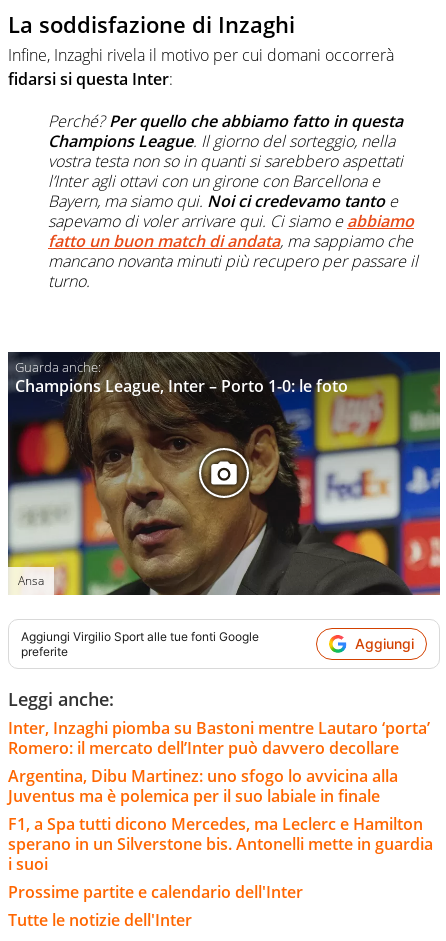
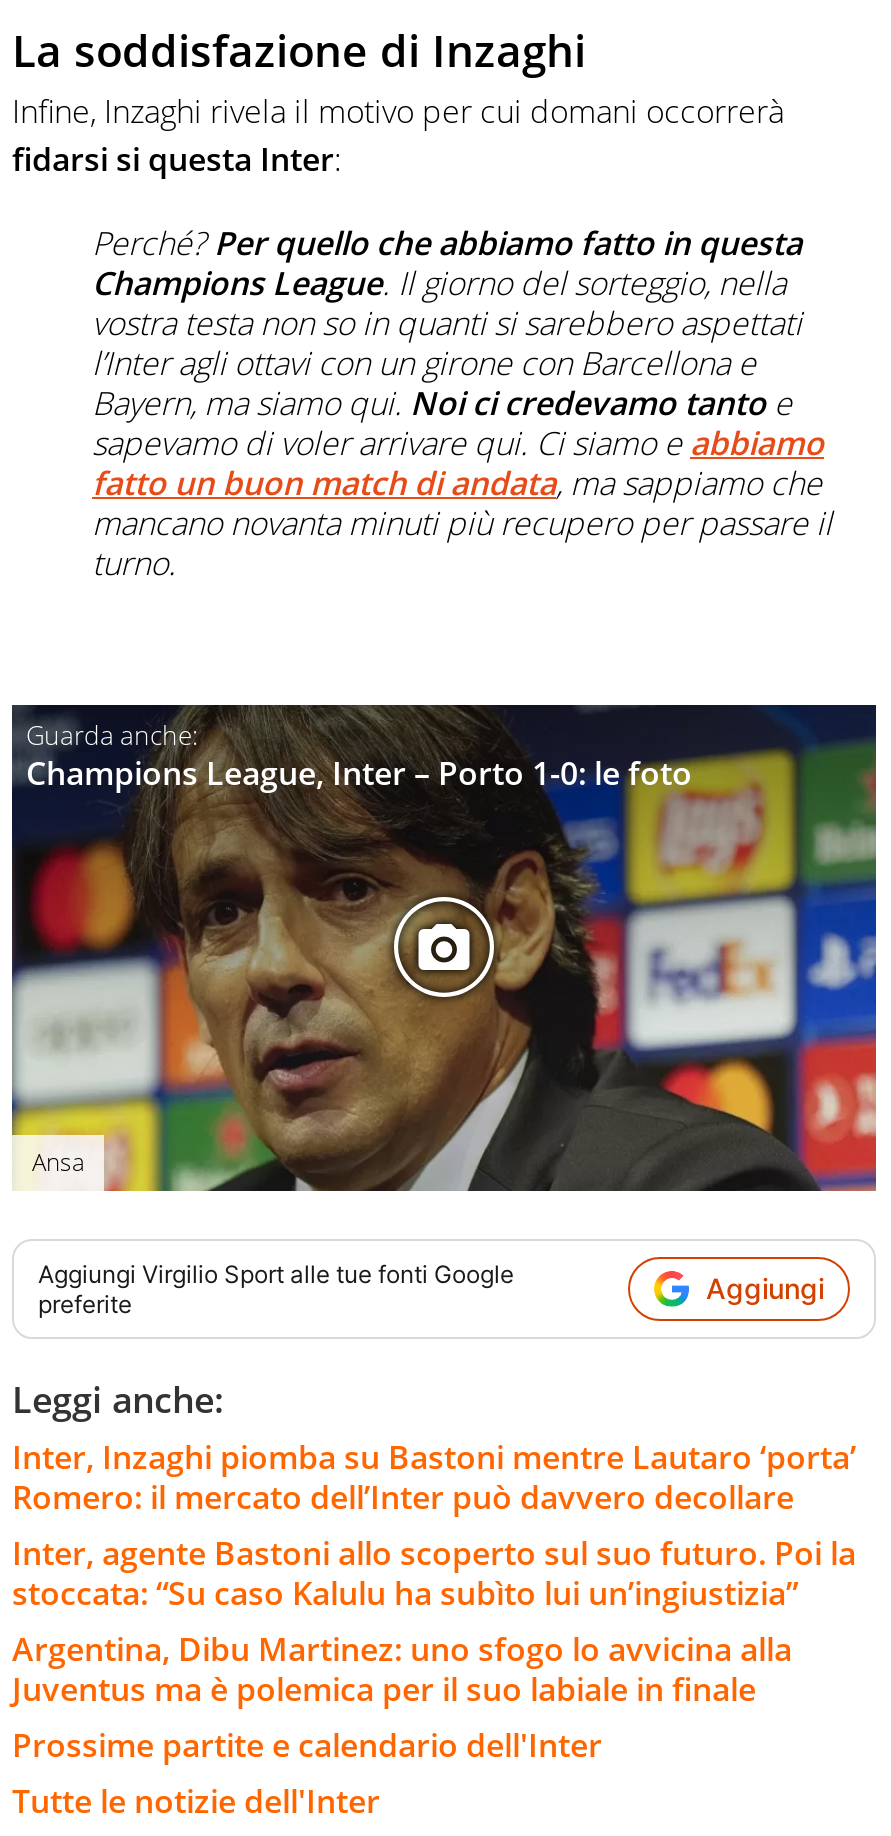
none -> [12,1530,856,1614] Inter, agente Bastoni allo scoperto sul suo futuro. Poi la | stoccata: “Su caso Kalulu ha subìto lui un’ingiustizia”
moved [8,765,398,807] -> [12,1626,792,1710]: Argentina, Dibu Martinez: uno sfogo lo avvicina alla | Juventus ma è polemica per il suo labiale in finale
[8,813,433,875] F1, a Spa tutti dicono Mercedes, ma Leclerc e Hamilton | sperano in un Silverstone bis. Antonelli mette in guardia | i suoi -> none

